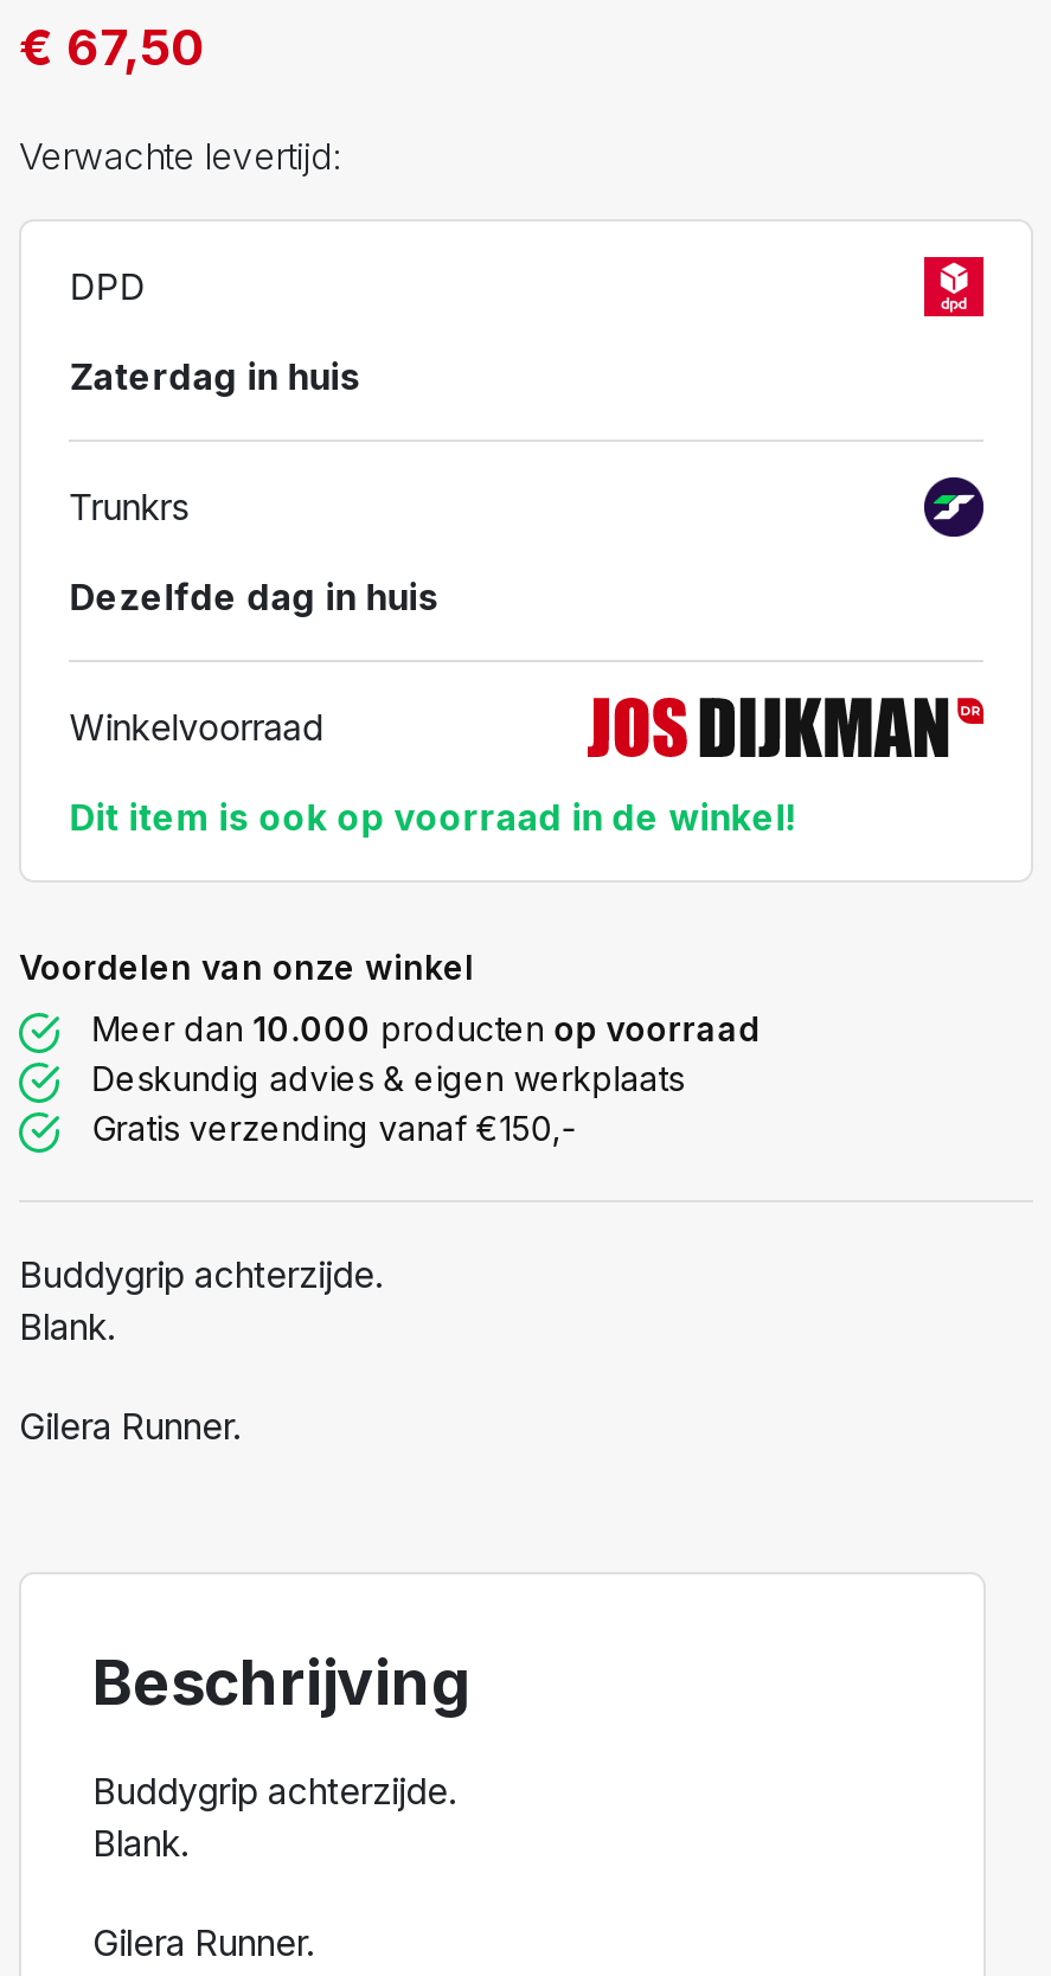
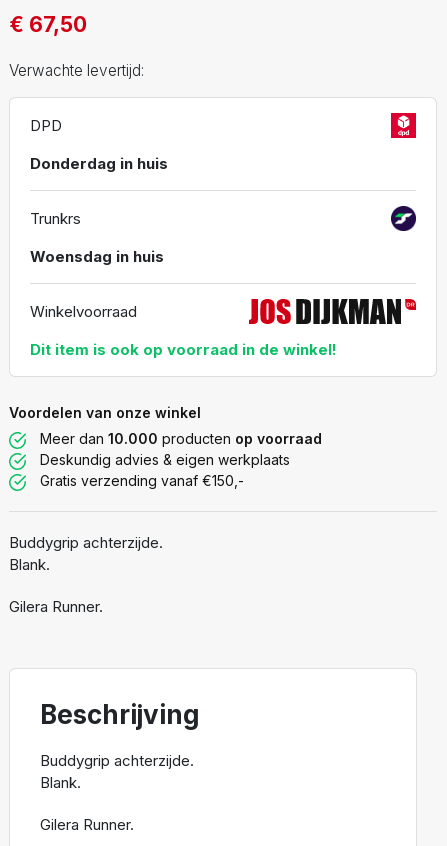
[69,355,361,400] Zaterdag in huis -> [30,154,168,173] Donderdag in huis
[69,575,439,620] Dezelfde dag in huis -> [30,247,164,266] Woensdag in huis

